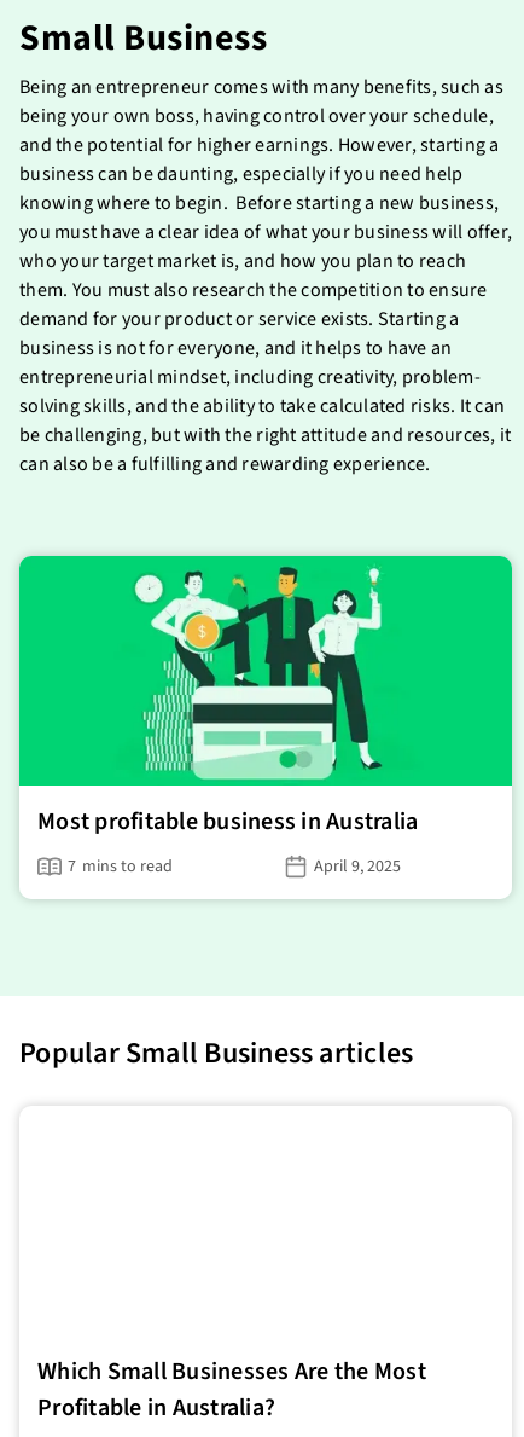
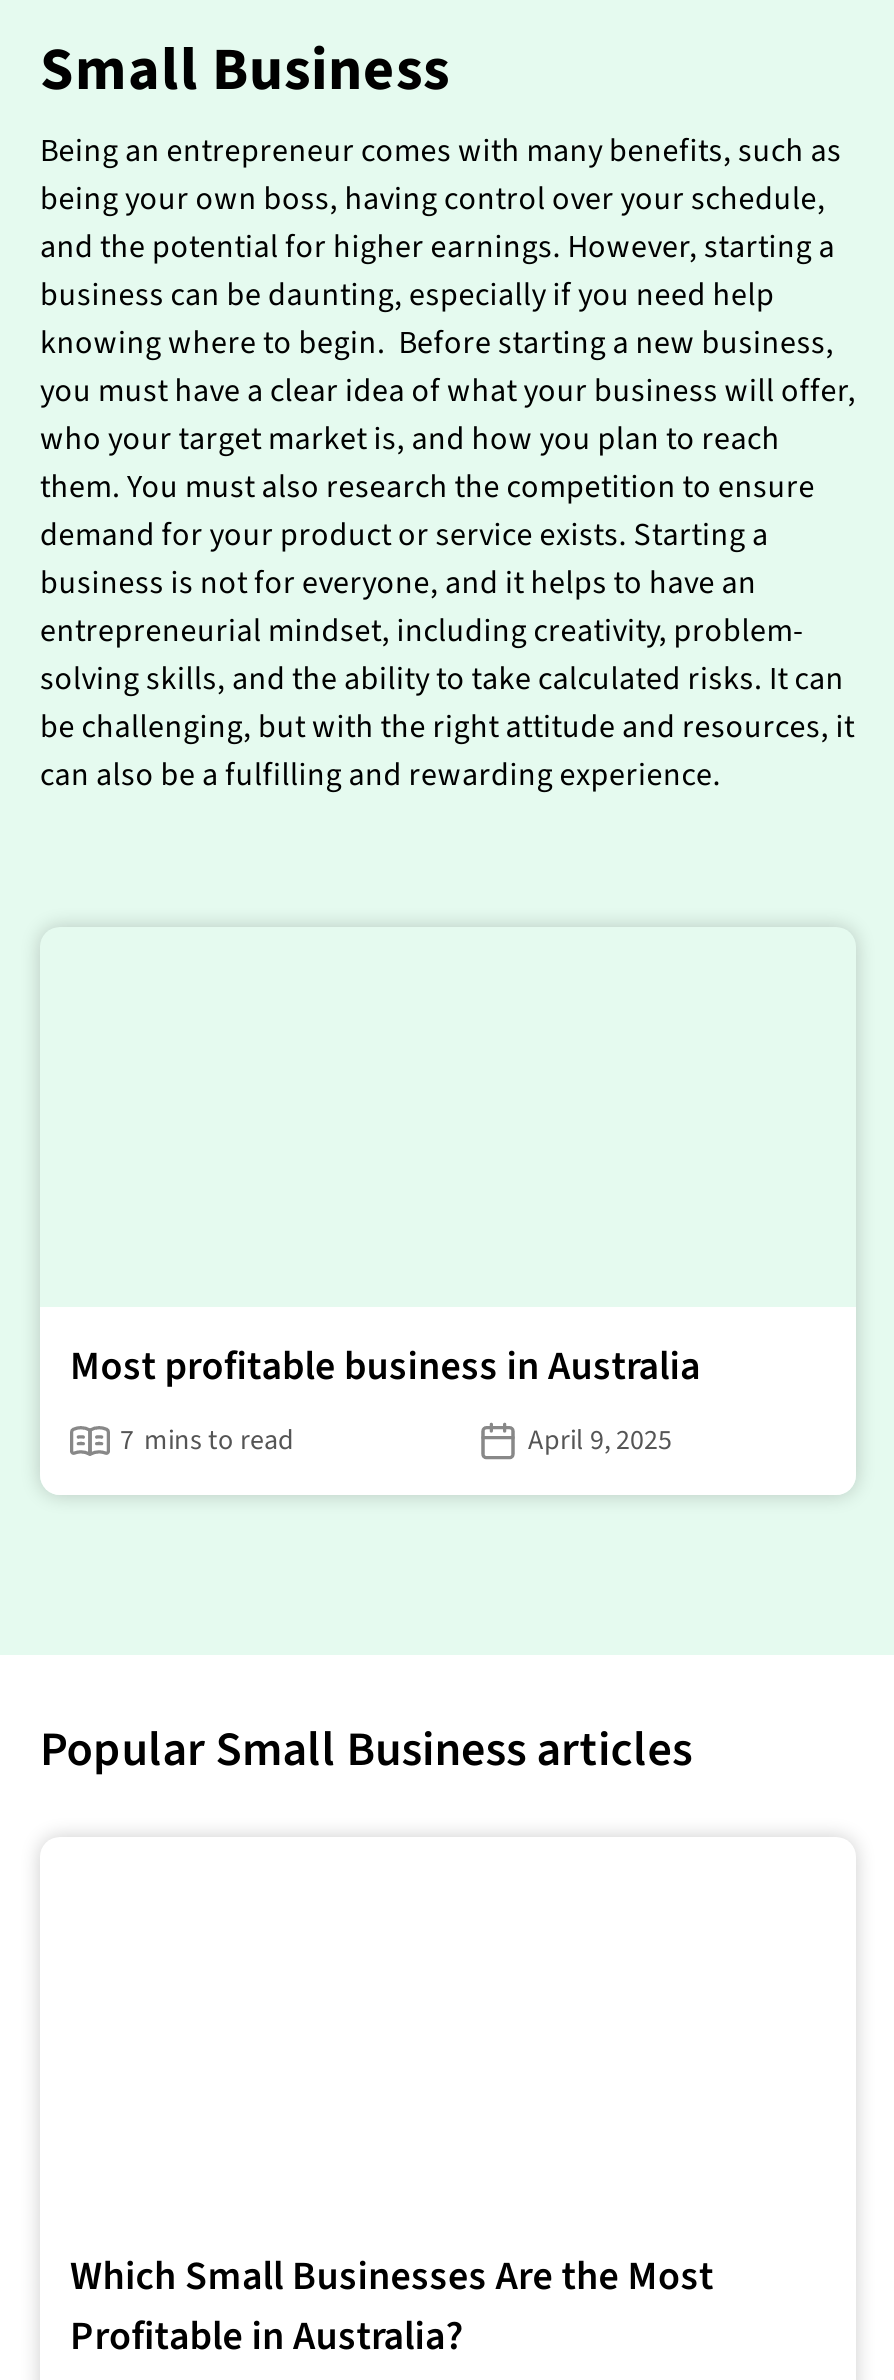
[18,555,513,787] [image] -> none

